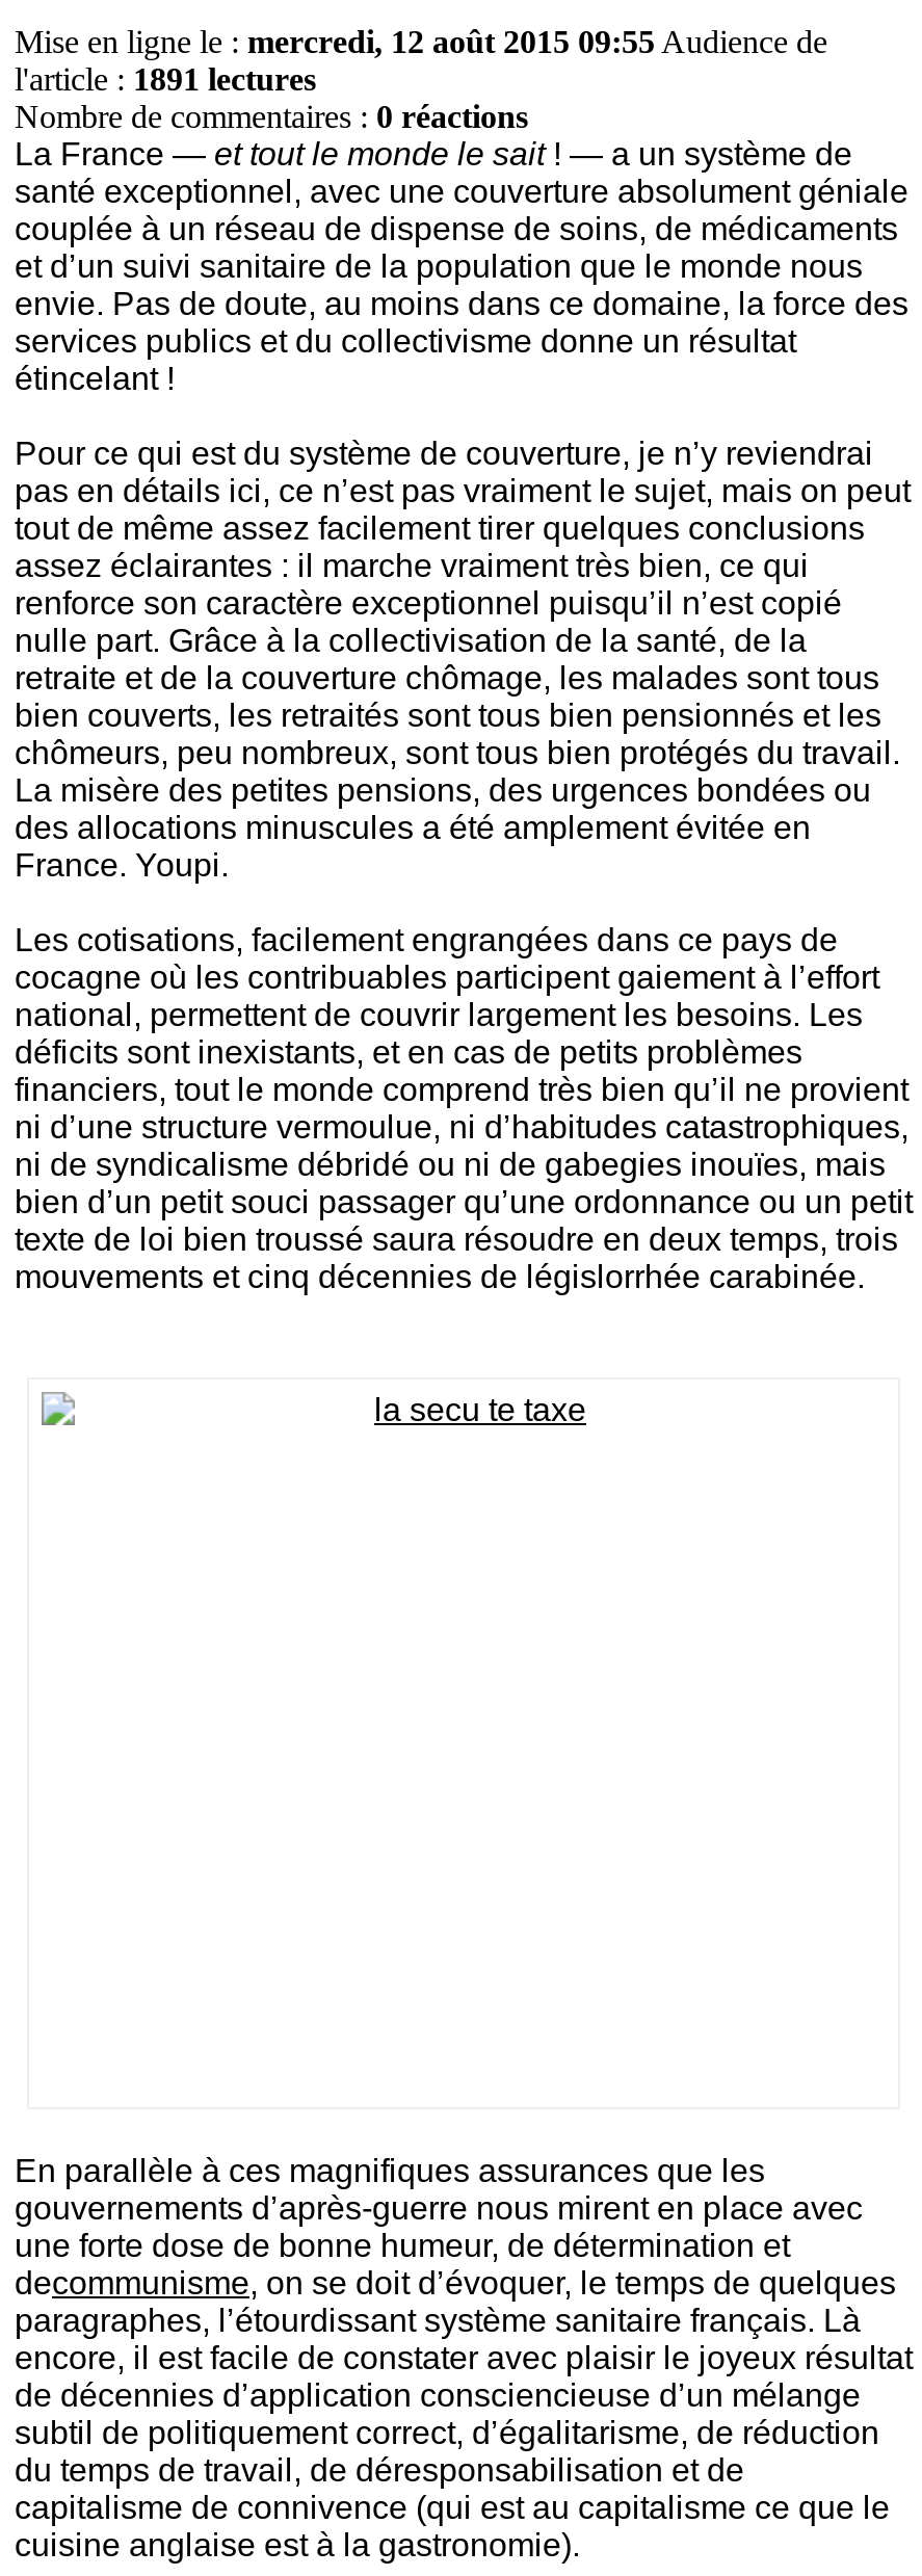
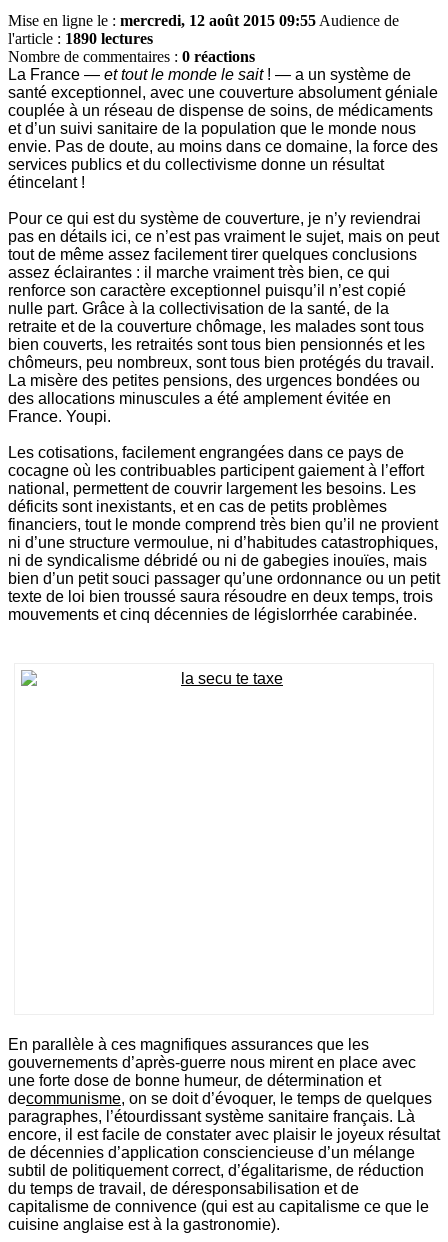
[15,62,316,97] l'article : 1891 lectures -> [8,30,153,47] l'article : 1890 lectures

